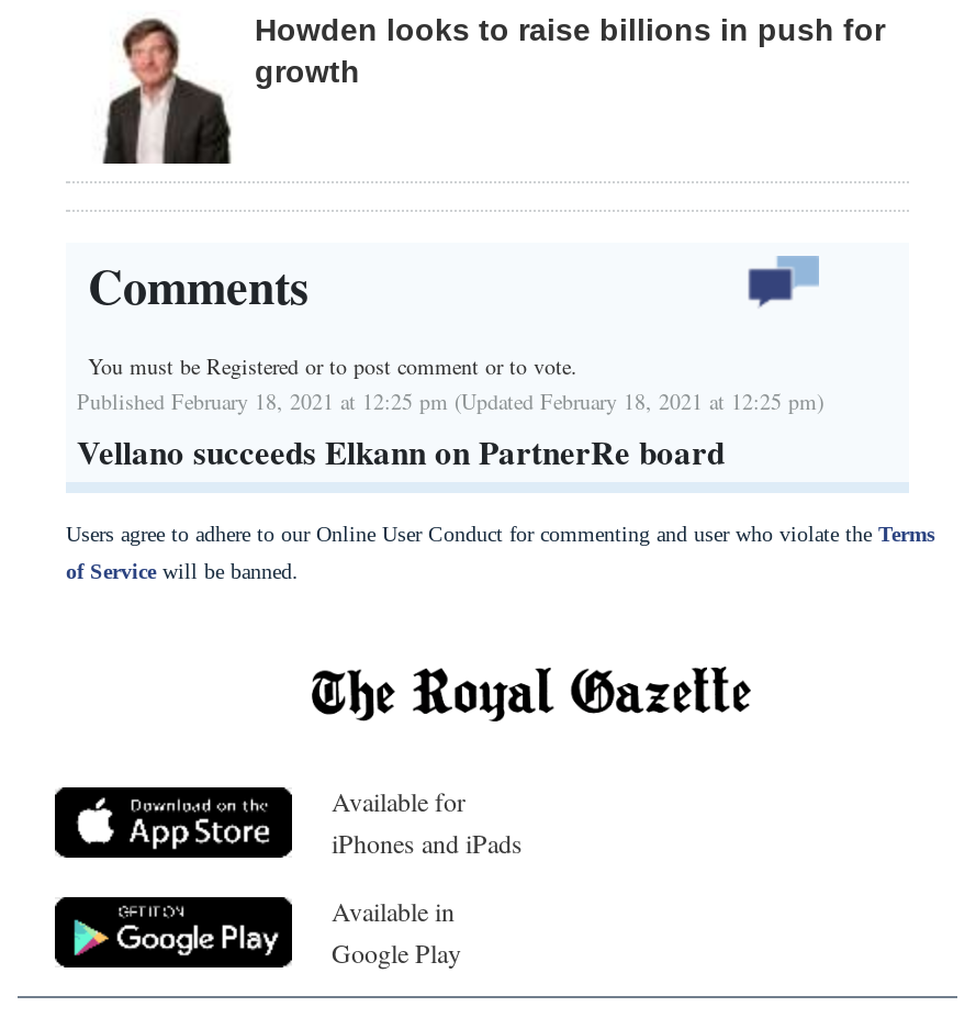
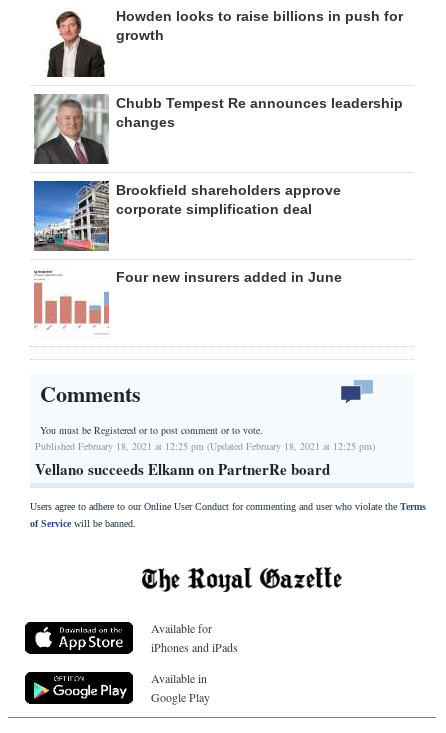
none -> [33,93,403,165] [image] | Chubb Tempest Re announces leadership | changes
none -> [33,180,341,252] [image] | Brookfield shareholders approve | corporate simplification deal
none -> [33,269,342,329] [image] | Four new insurers added in June

